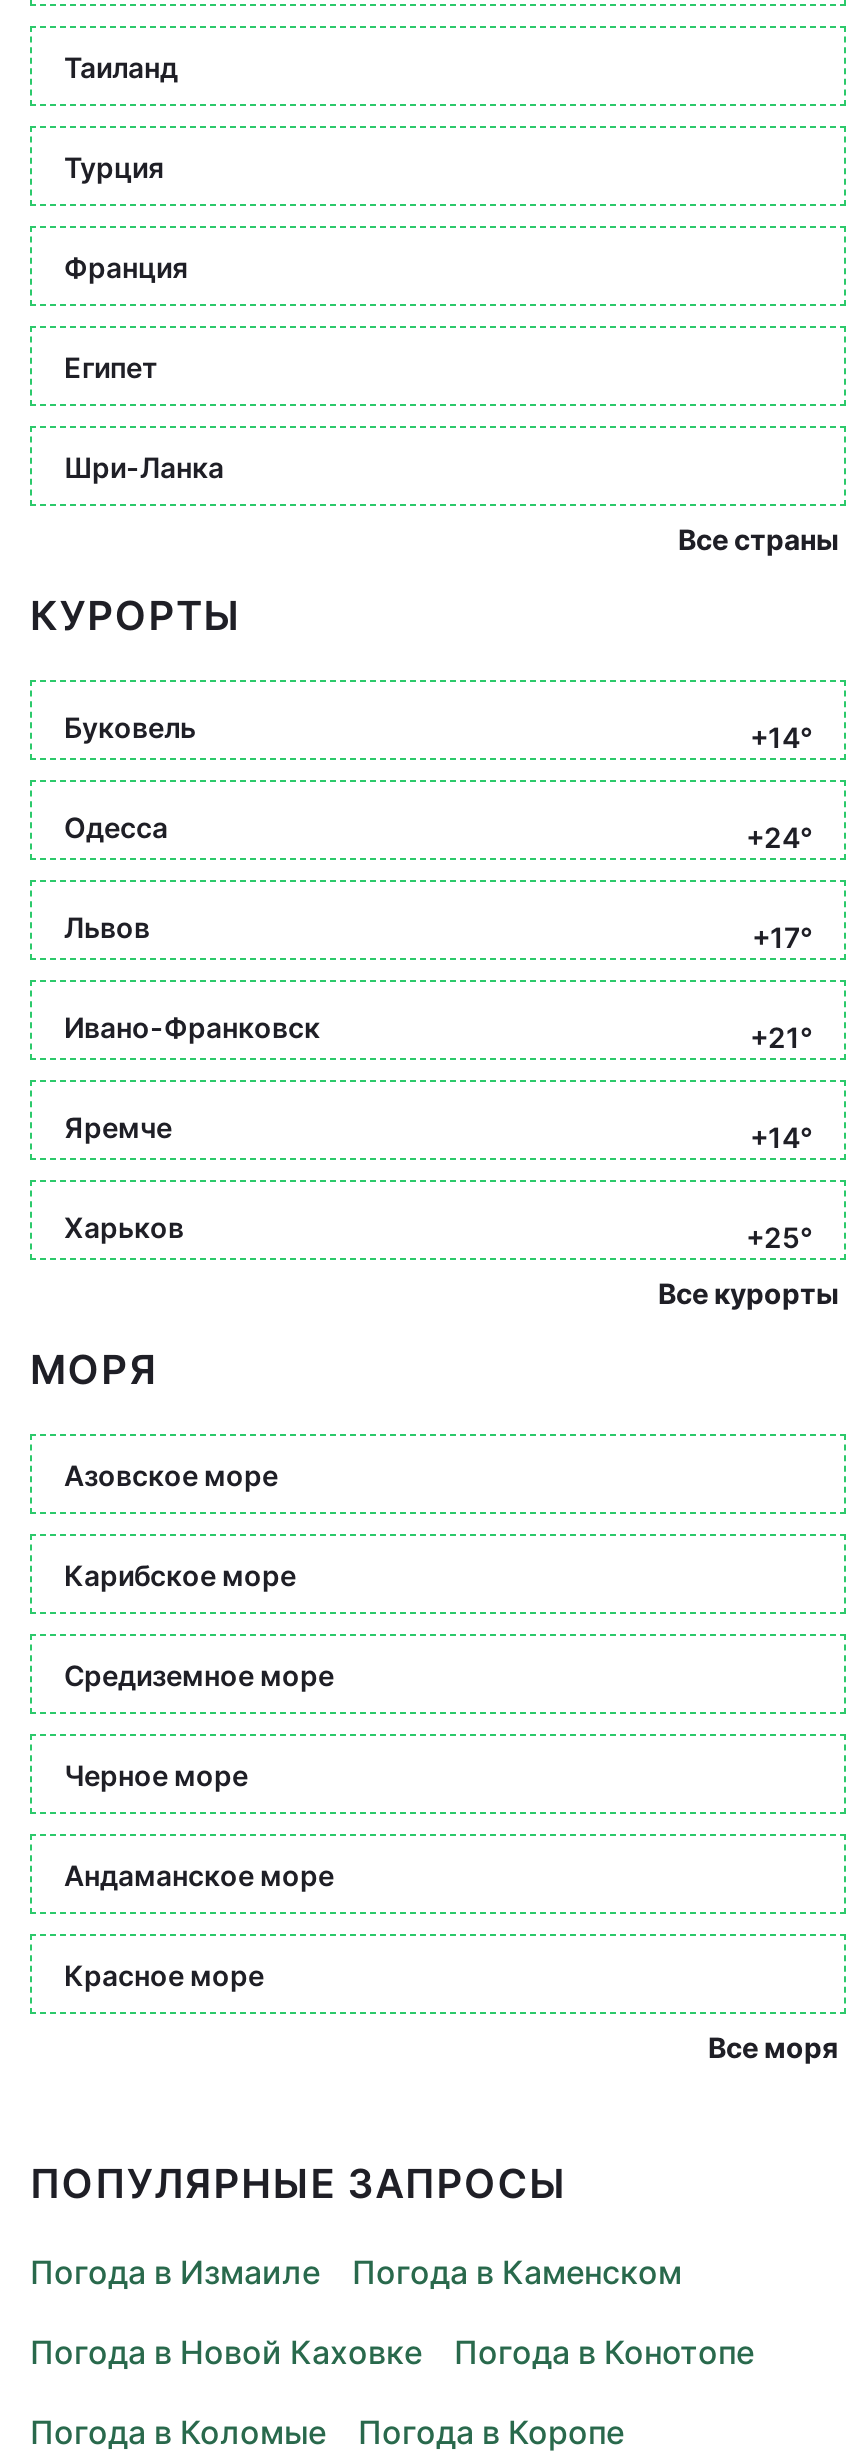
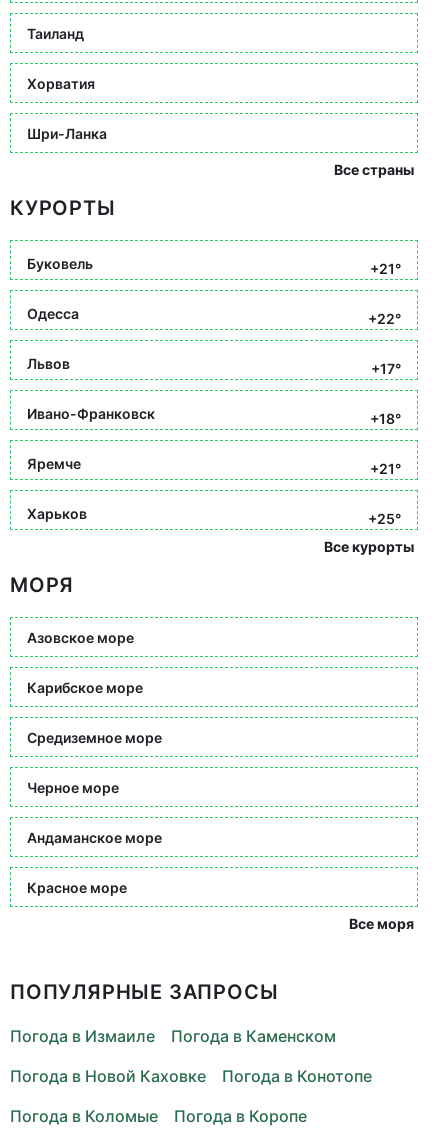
[64,149,188,383] Турция | Франция | Египет -> [27,74,95,91] Хорватия
[750,720,812,754] +14° -> [370,260,401,277] +21°
[746,820,812,854] +24° -> [368,310,401,327] +22°
[750,1020,812,1054] +21° -> [370,410,401,427] +18°
[750,1120,812,1154] +14° -> [370,460,401,477] +21°

